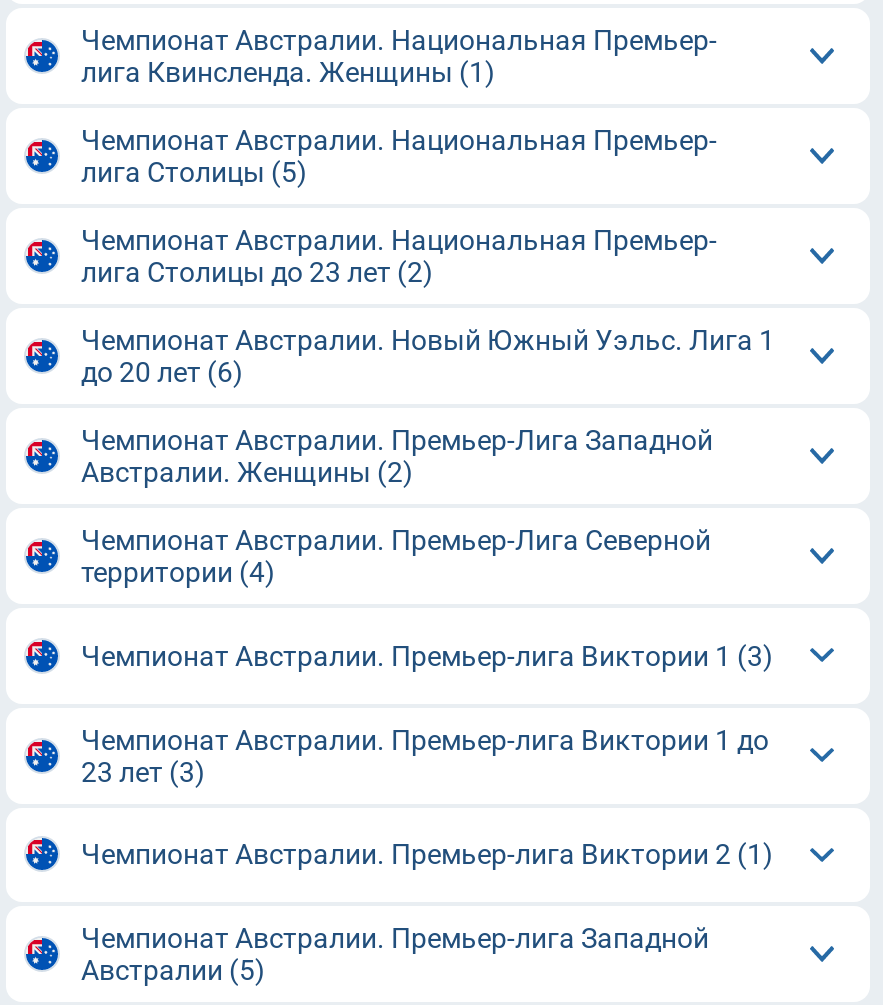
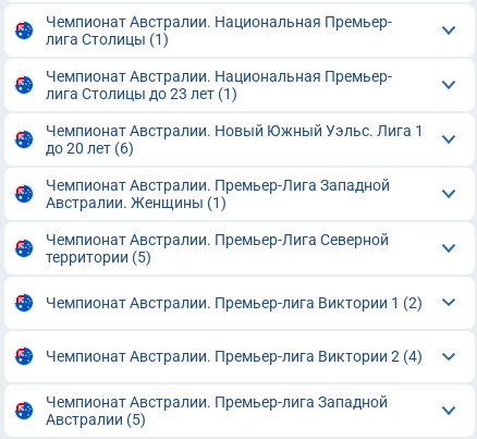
[81,56,495,88] лига Квинсленда. Женщины (1) -> [45,31,168,48] лига Столицы (1)
[81,156,717,288] лига Столицы (5) | Чемпионат Австралии. Национальная Премьер- | лига Столицы до 23 лет (2) -> [45,85,237,102] лига Столицы до 23 лет (1)
[81,456,413,488] Австралии. Женщины (2) -> [45,194,226,211] Австралии. Женщины (1)
[81,556,773,870] территории (4) | Чемпионат Австралии. Премьер-лига Виктории 1 (3) | Чемпионат Австралии. Премьер-лига Виктории 1 до | 23 лет (3) | Чемпионат Австралии. Премьер-лига Виктории 2 (1) -> [45,248,422,365] территории (5) | Чемпионат Австралии. Премьер-лига Виктории 1 (2) | Чемпионат Австралии. Премьер-лига Виктории 2 (4)

